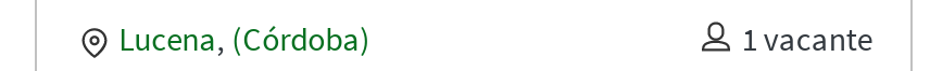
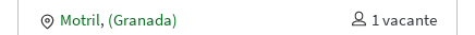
[119,19,371,59] Lucena, (Córdoba) -> [59,9,177,29] Motril, (Granada)

